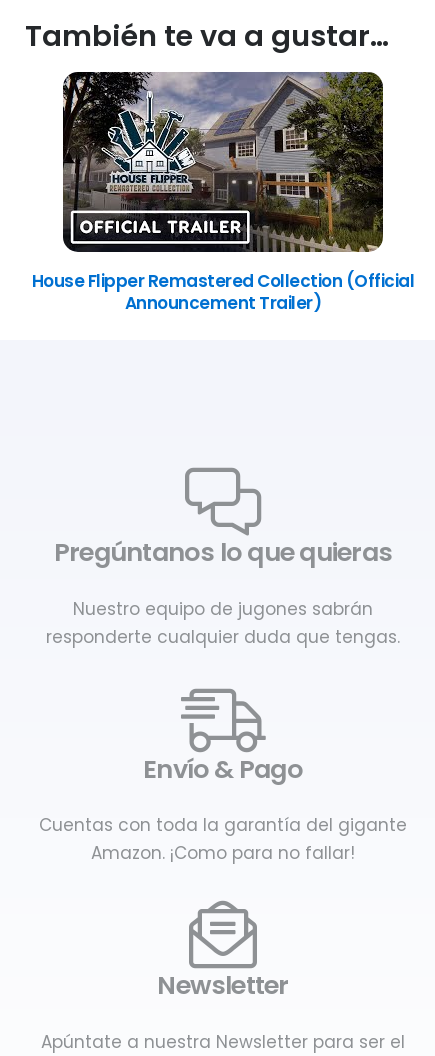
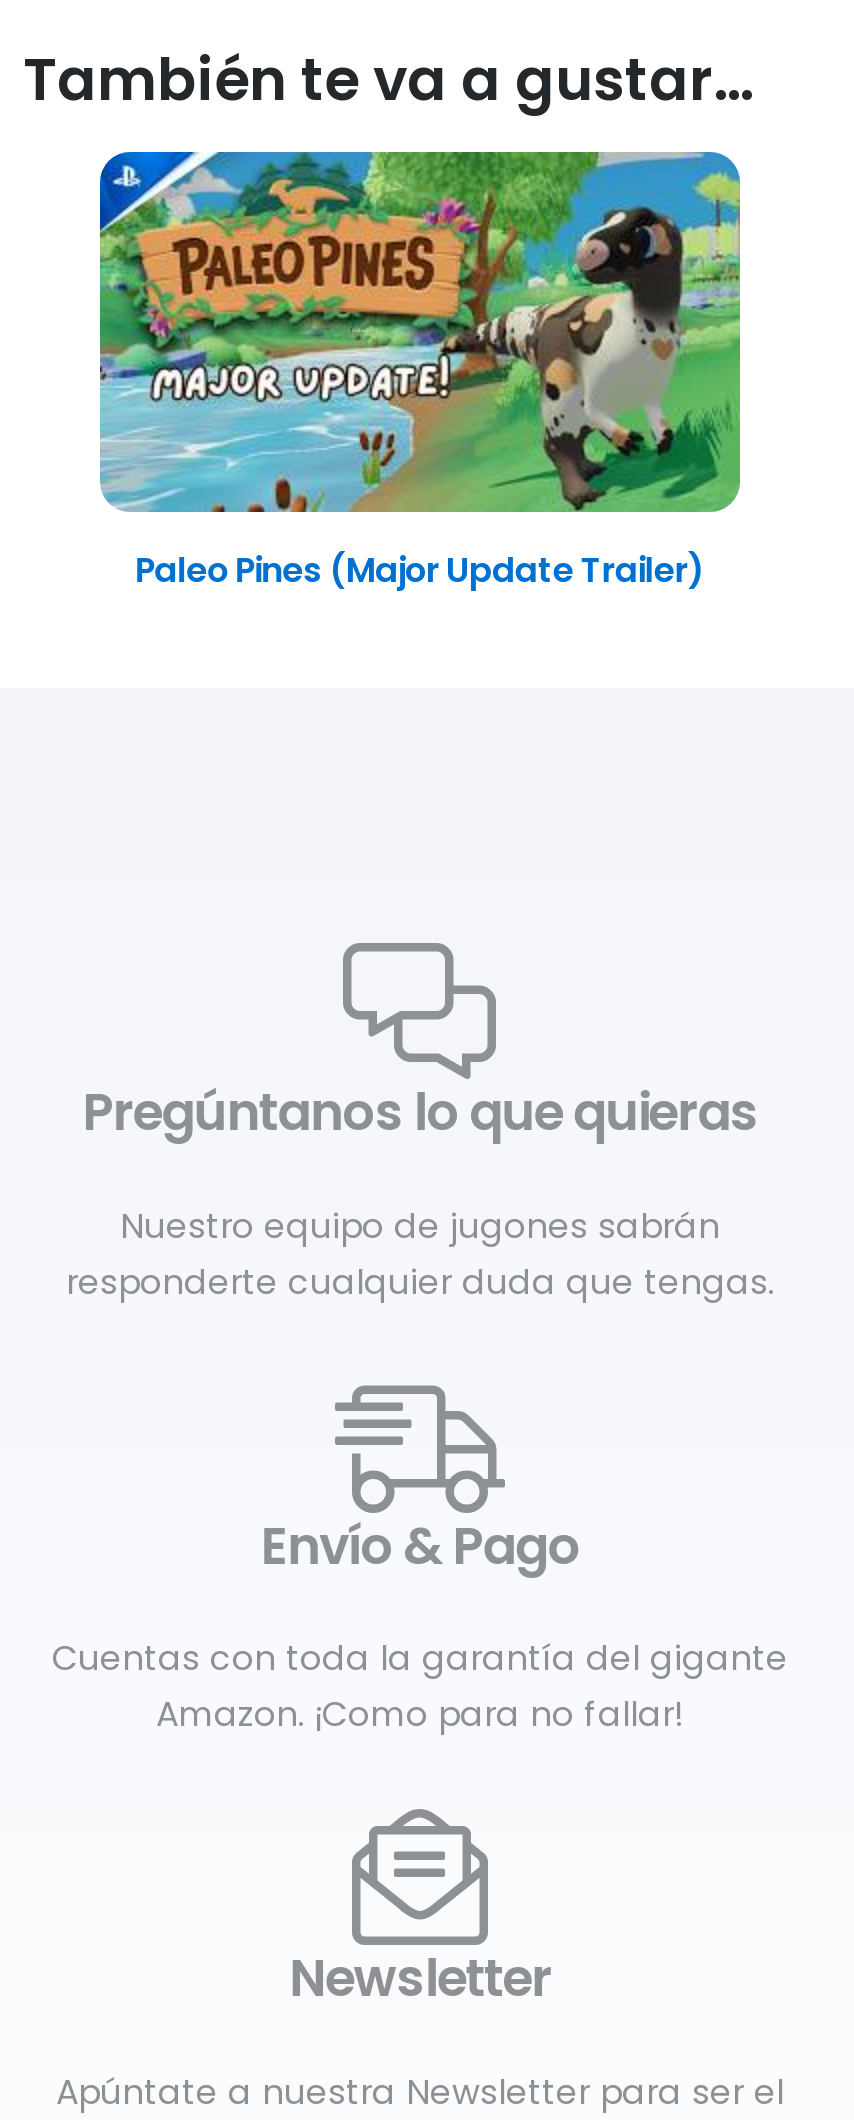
[32,71,414,315] [image] | House Flipper Remastered Collection (Official | Announcement Trailer) -> [98,150,742,595] [image] | Paleo Pines (Major Update Trailer)

